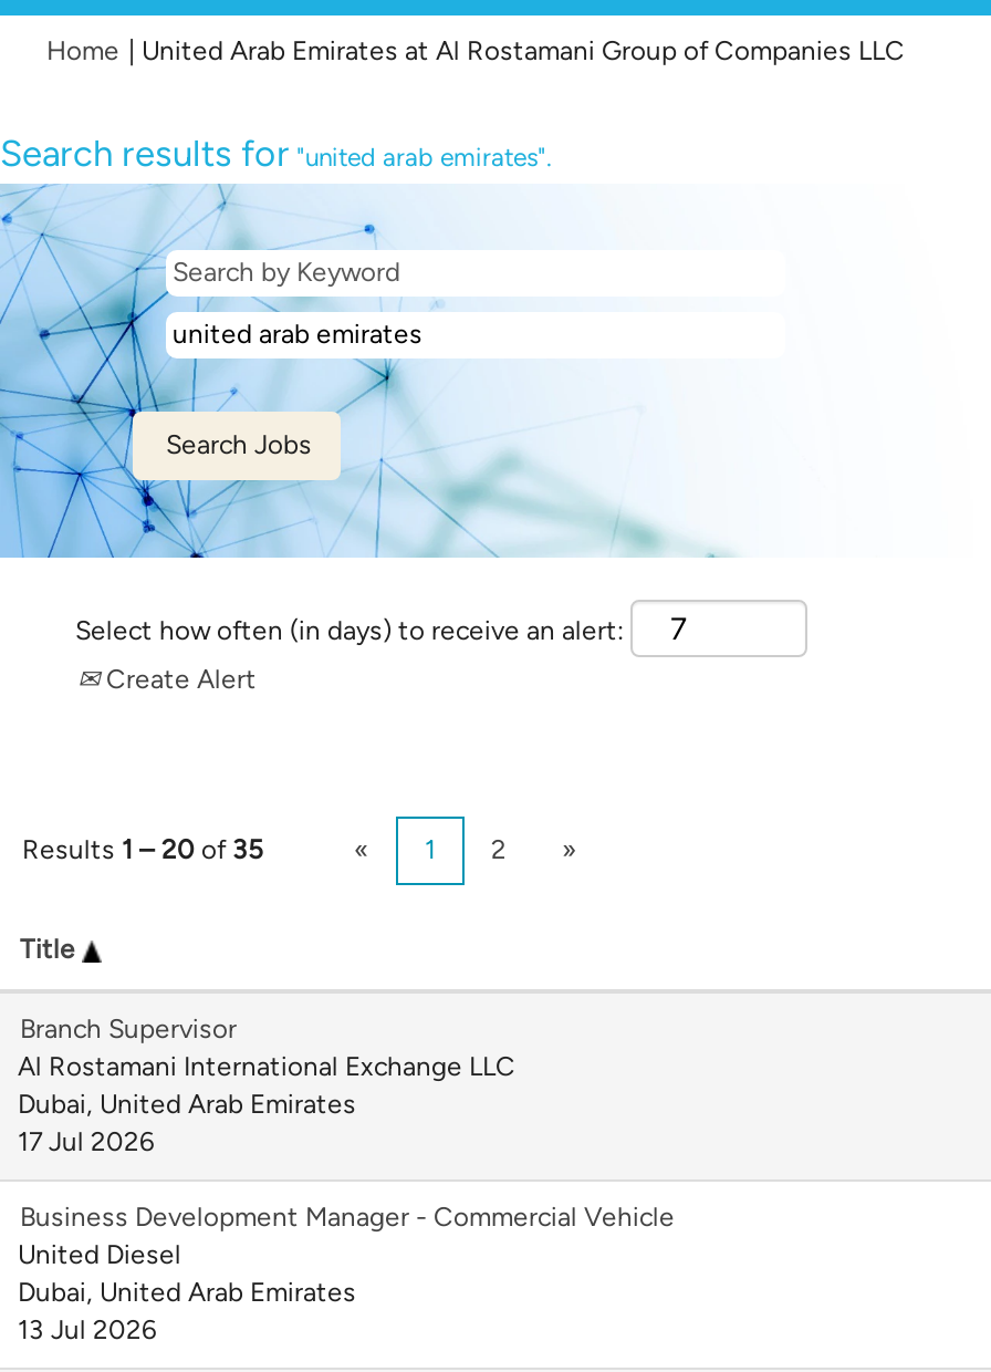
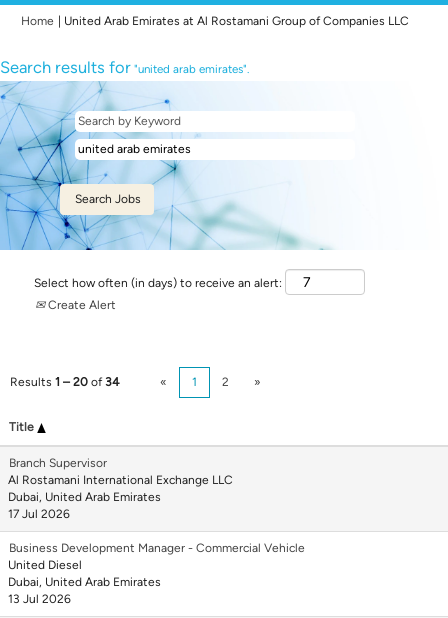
[22,833,263,864] Results 1 – 20 of 35 -> [10,374,119,388] Results 1 – 20 of 34

